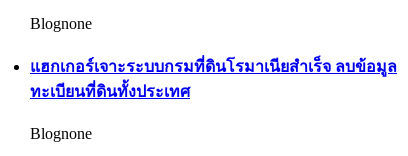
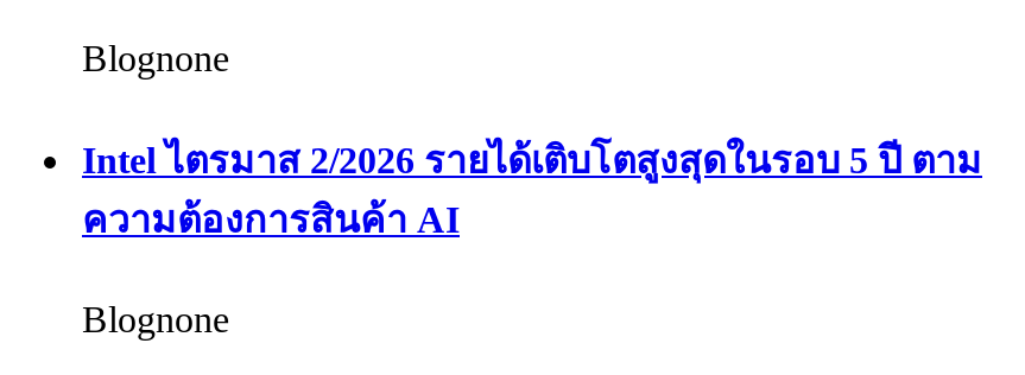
[30,58,397,75] แฮกเกอร์เจาะระบบกรมที่ดินโรมาเนียสำเร็จ ลบข้อมูล -> [82,140,982,180] Intel ไตรมาส 2/2026 รายได้เติบโตสูงสุดในรอบ 5 ปี ตาม
[30,83,190,100] ทะเบียนที่ดินทั้งประเทศ -> [82,199,460,240] ความต้องการสินค้า AI

